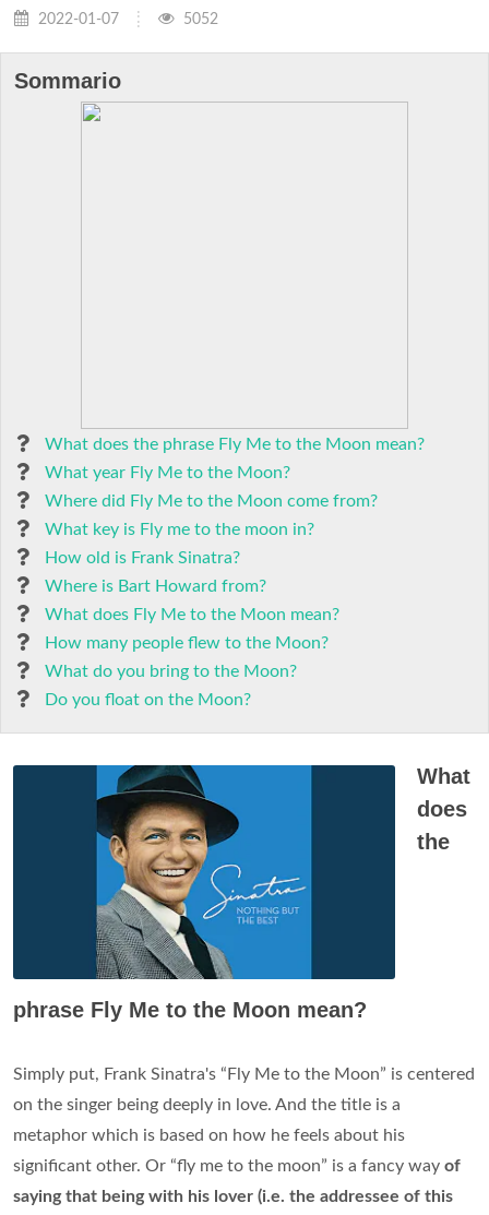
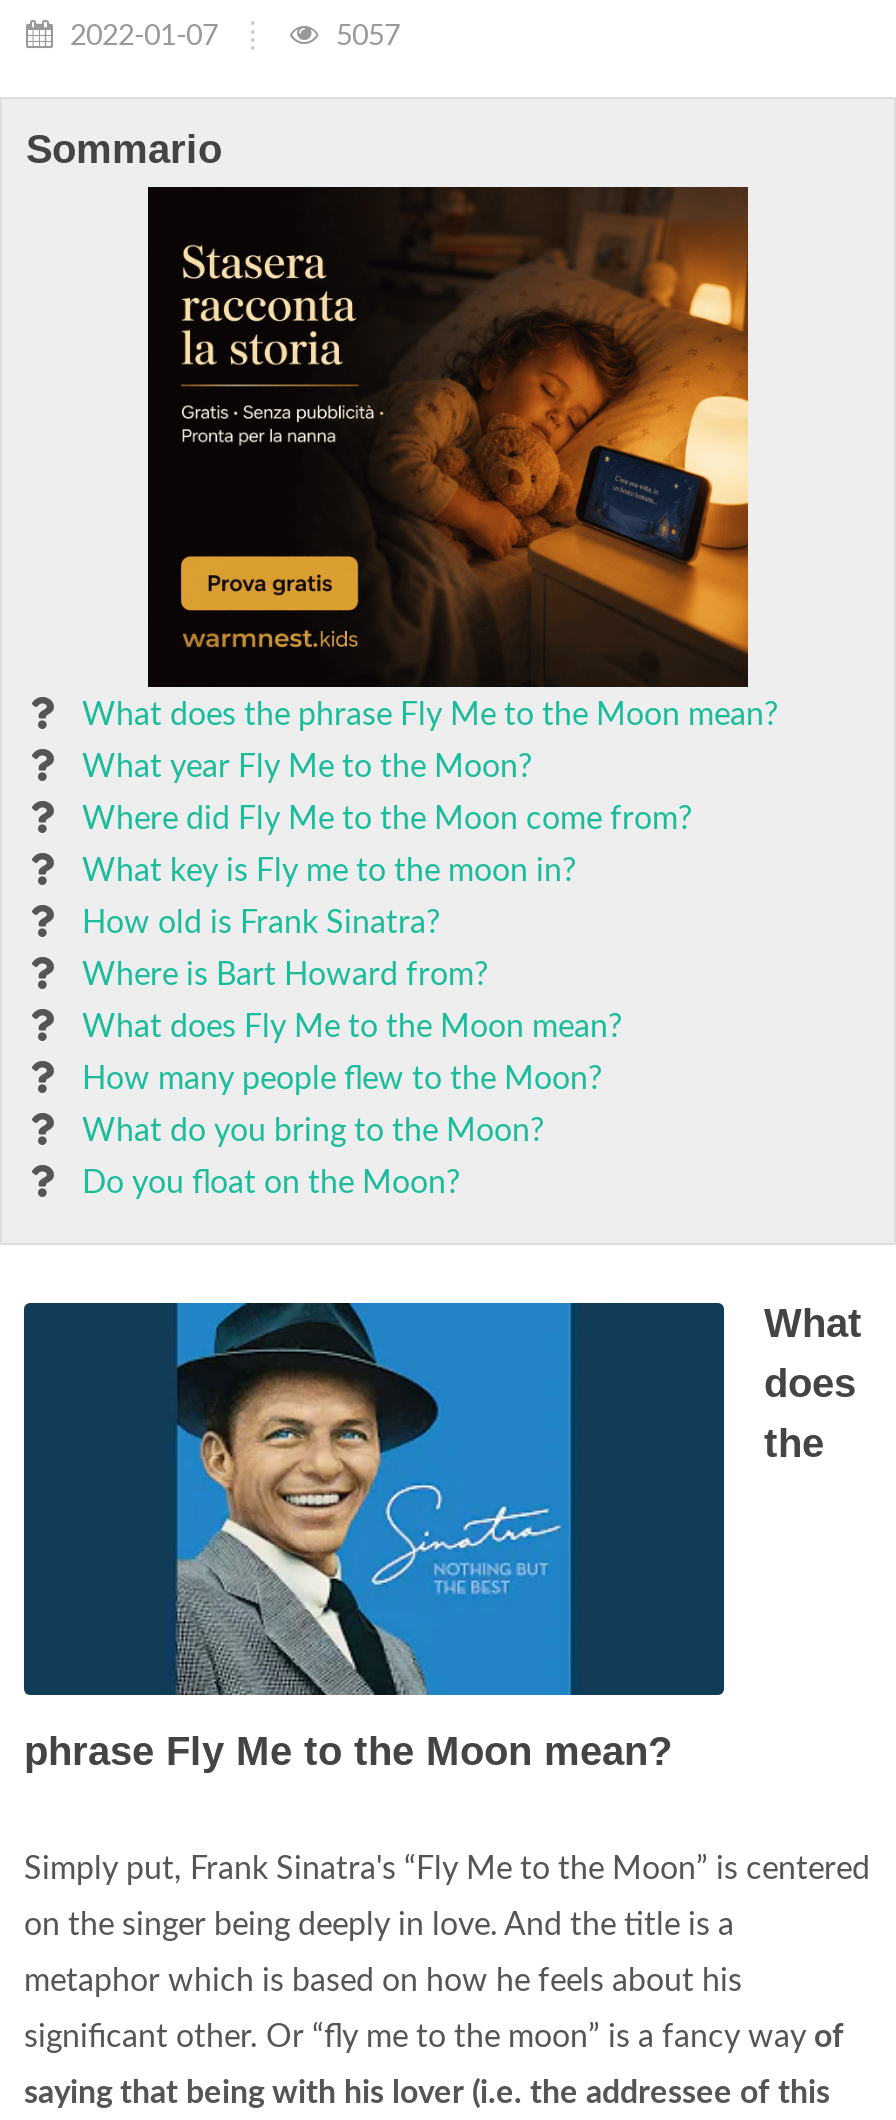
[179,11,218,27] 5052 -> [328,21,400,51] 5057
none -> [146,185,750,689] [image]

